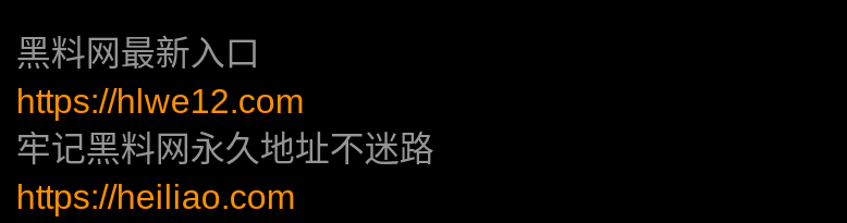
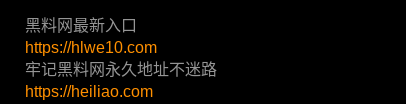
[16,82,304,119] https://hlwe12.com -> [25,39,157,56] https://hlwe10.com

